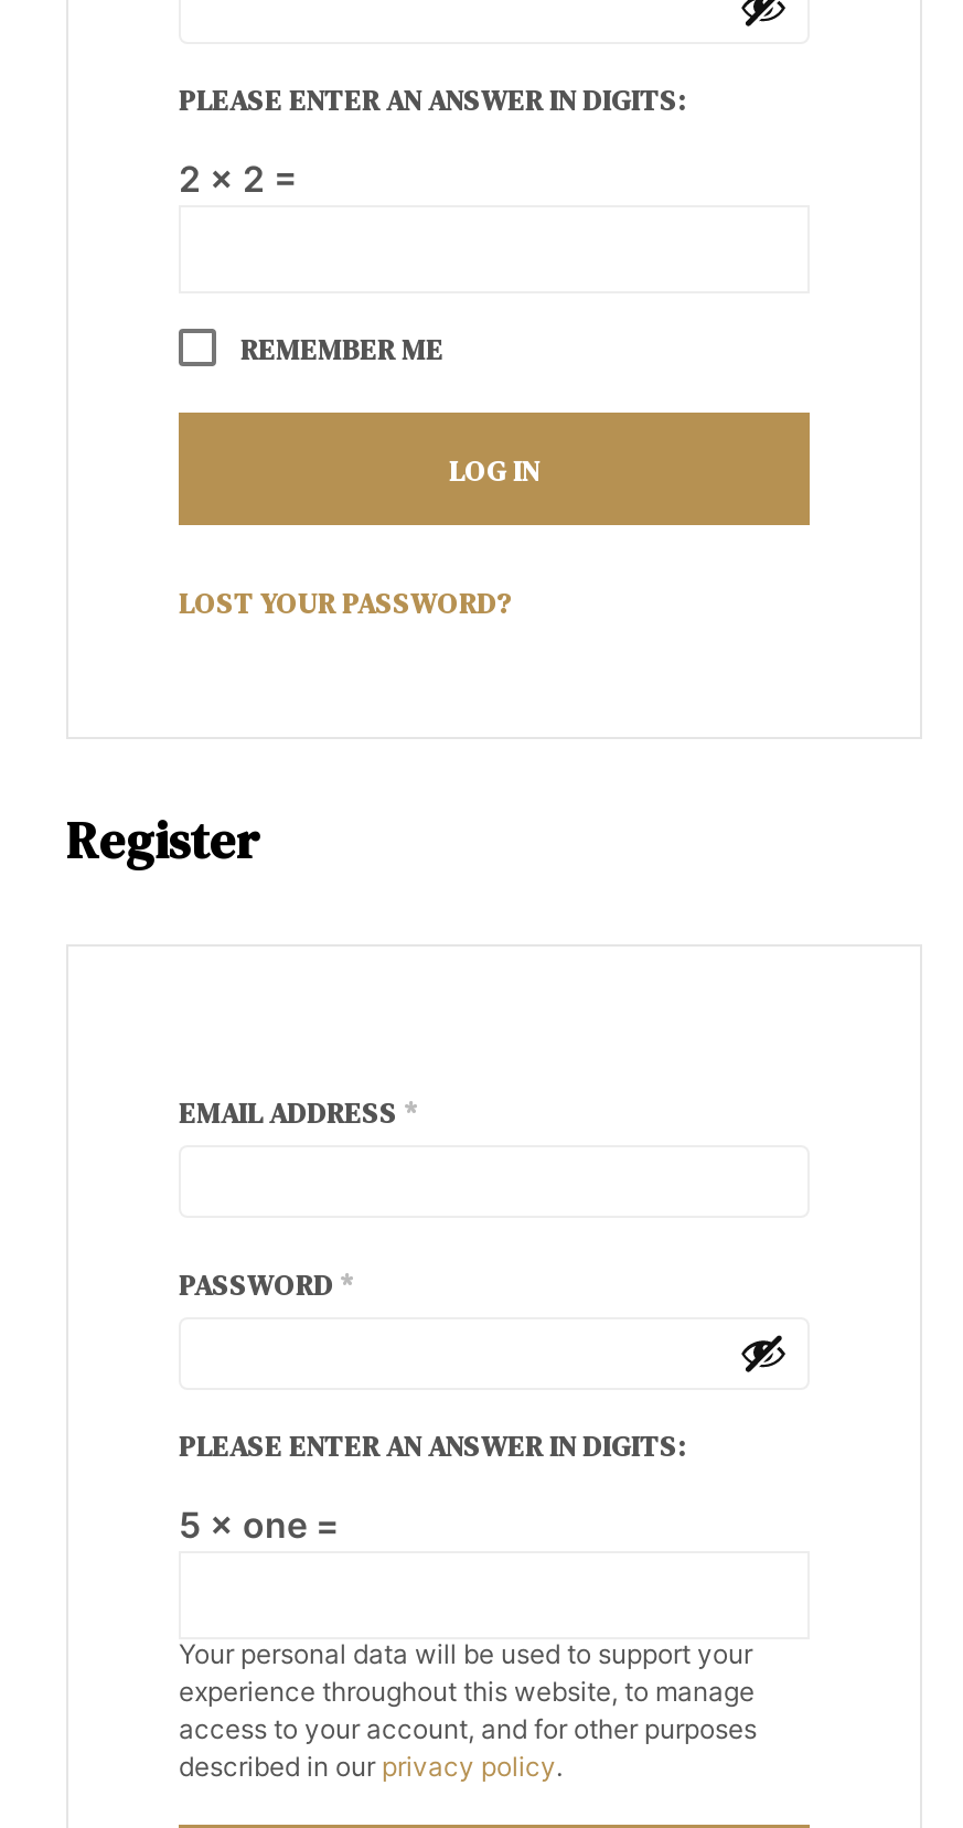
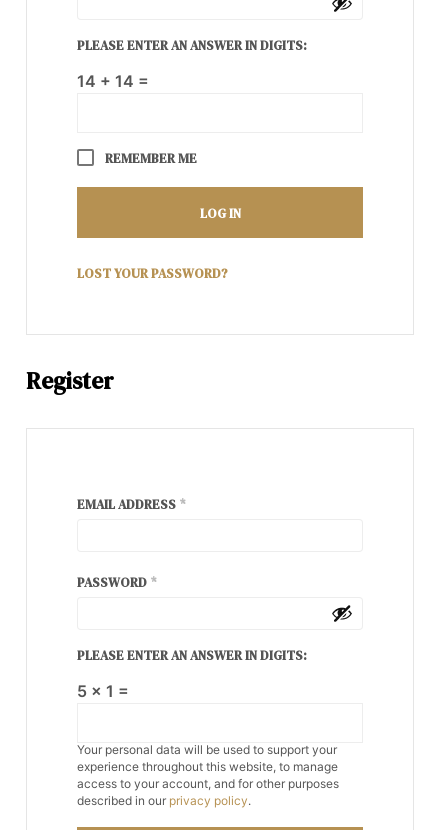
[179,157,298,201] 2 × 2 = -> [77,71,149,91] 14 + 14 =
[179,1503,340,1547] 5 × one = -> [77,681,129,701] 5 × 1 =

